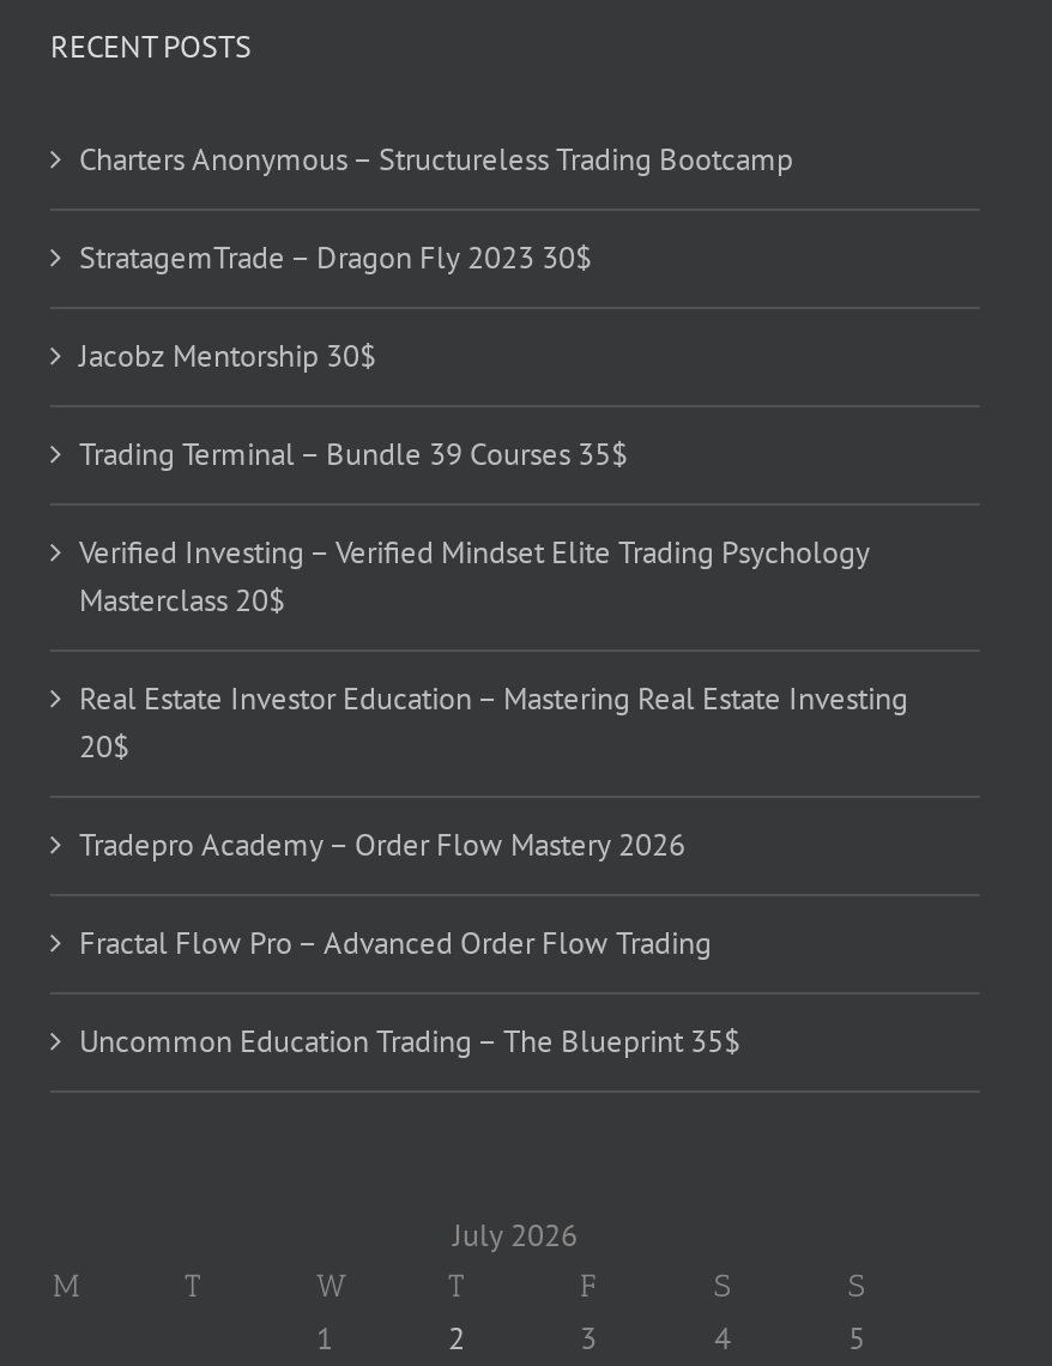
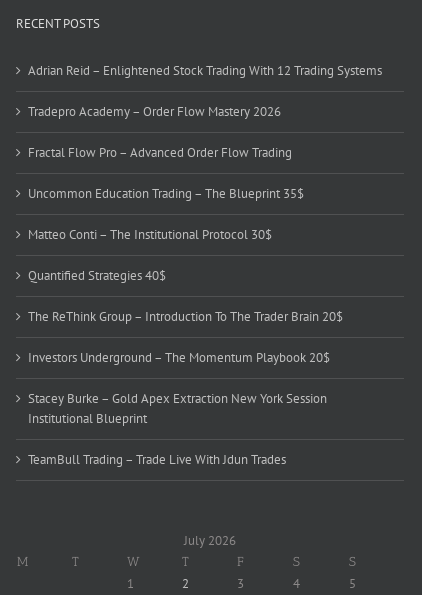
[79,139,908,767] Charters Anonymous – Structureless Trading Bootcamp | StratagemTrade – Dragon Fly 2023 30$ | Jacobz Mentorship 30$ | Trading Terminal – Bundle 39 Courses 35$ | Verified Investing – Verified Mindset Elite Trading Psychology | Masterclass 20$ | Real Estate Investor Education – Mastering Real Estate Investing | 20$ -> [28,62,382,79] Adrian Reid – Enlightened Stock Trading With 12 Trading Systems
moved [79,825,740,1062] -> [28,103,304,202]: Tradepro Academy – Order Flow Mastery 2026 | Fractal Flow Pro – Advanced Order Flow Trading | Uncommon Education Trading – The Blueprint 35$
none -> [28,226,343,468] Matteo Conti – The Institutional Protocol 30$ | Quantified Strategies 40$ | The ReThink Group – Introduction To The Trader Brain 20$ | Investors Underground – The Momentum Playbook 20$ | Stacey Burke – Gold Apex Extraction New York Session | Institutional Blueprint | TeamBull Trading – Trade Live With Jdun Trades

